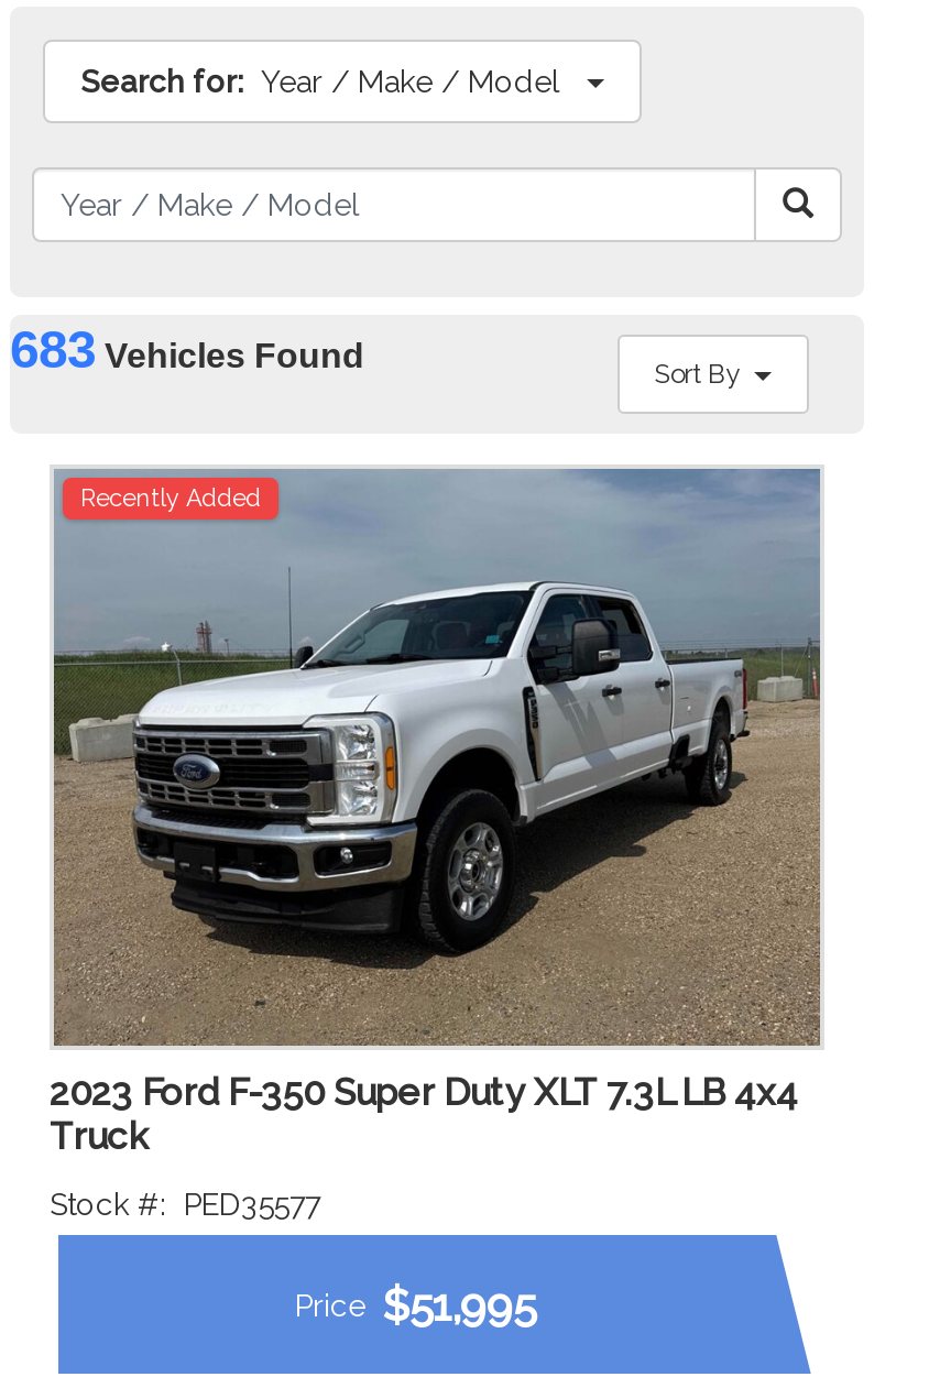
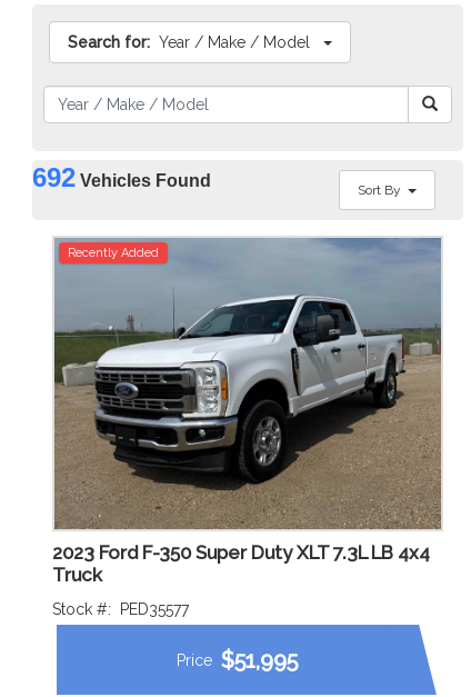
[10,319,364,379] 683Vehicles Found -> [32,162,211,192] 692Vehicles Found

